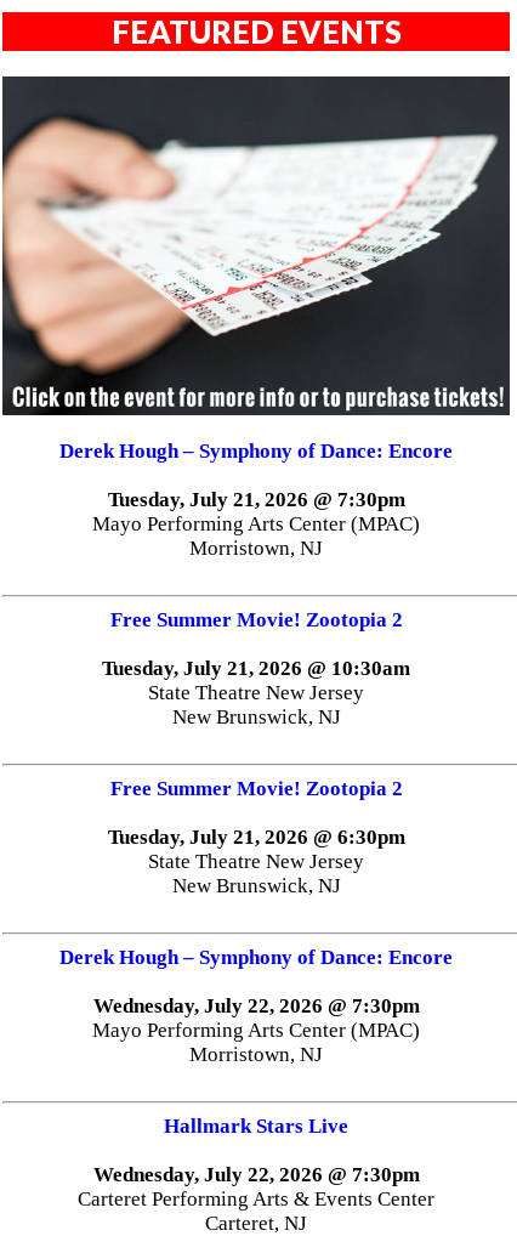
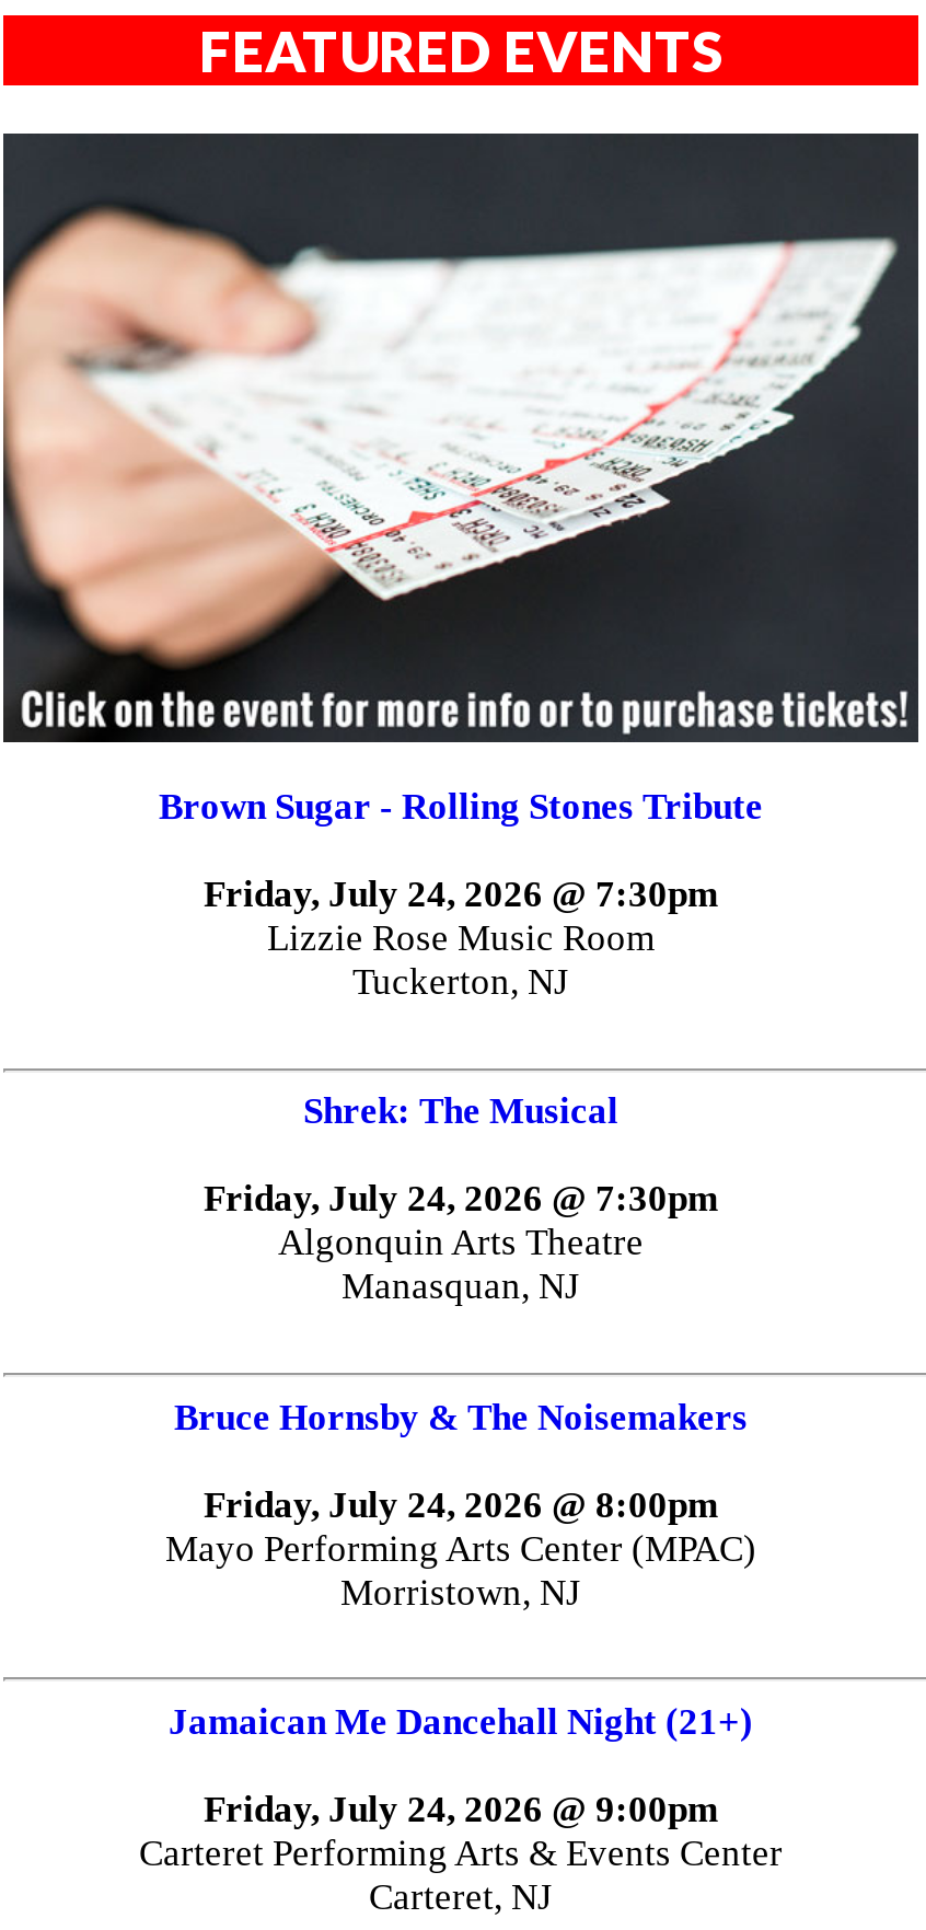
[59,439,453,511] Derek Hough – Symphony of Dance: Encore | Tuesday, July 21, 2026 @ 7:30pm -> [159,787,763,1526] Brown Sugar - Rolling Stones Tribute | Friday, July 24, 2026 @ 7:30pm | Lizzie Rose Music Room | Tuckerton, NJ | Shrek: The Musical | Friday, July 24, 2026 @ 7:30pm | Algonquin Arts Theatre | Manasquan, NJ | Bruce Hornsby & The Noisemakers | Friday, July 24, 2026 @ 8:00pm
moved [92,512,420,559] -> [165,1528,756,1613]: Mayo Performing Arts Center (MPAC) | Morristown, NJ
[59,608,453,1186] Free Summer Movie! Zootopia 2 | Tuesday, July 21, 2026 @ 10:30am | State Theatre New Jersey | New Brunswick, NJ | Free Summer Movie! Zootopia 2 | Tuesday, July 21, 2026 @ 6:30pm | State Theatre New Jersey | New Brunswick, NJ | Derek Hough – Symphony of Dance: Encore | Wednesday, July 22, 2026 @ 7:30pm | Mayo Performing Arts Center (MPAC) | Morristown, NJ | Hallmark Stars Live | Wednesday, July 22, 2026 @ 7:30pm -> [169,1701,753,1830] Jamaican Me Dancehall Night (21+) | Friday, July 24, 2026 @ 9:00pm

